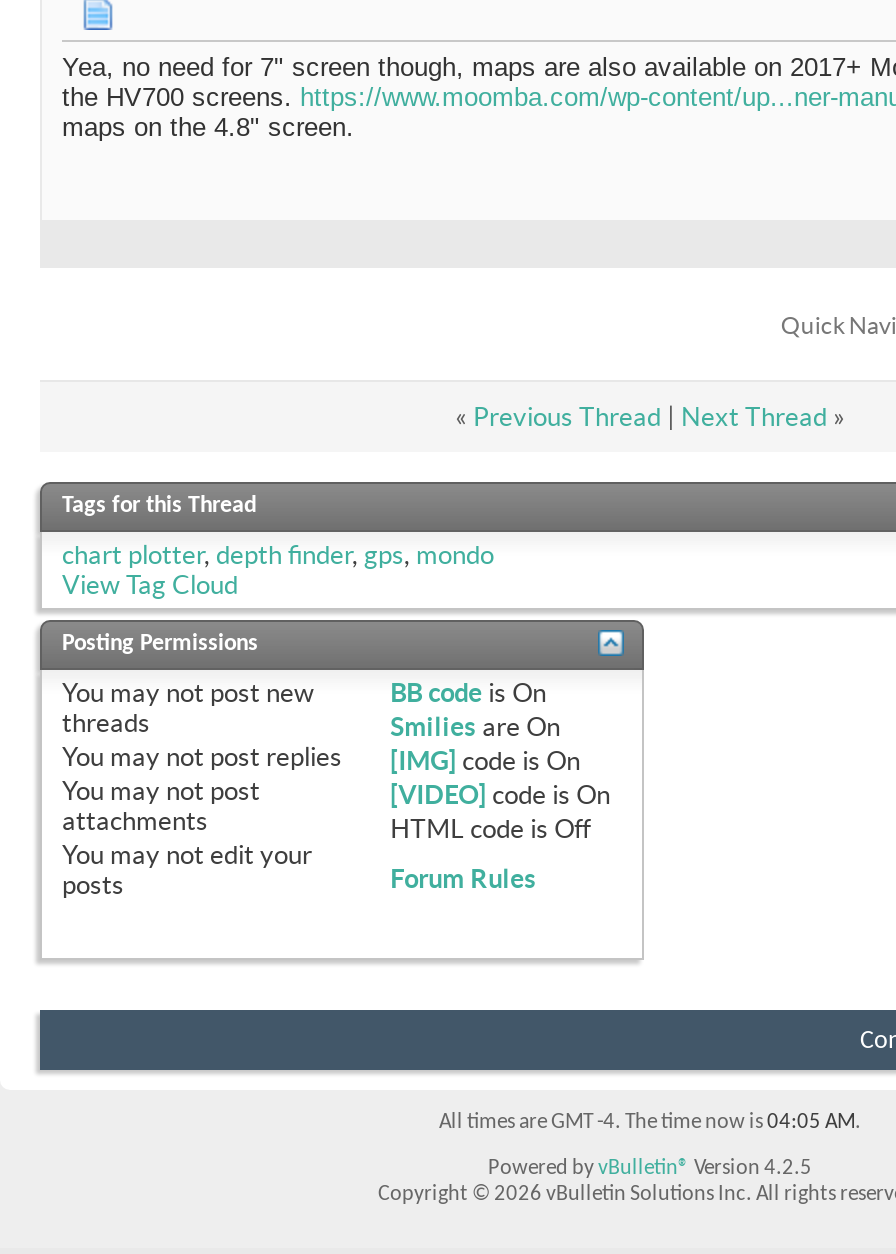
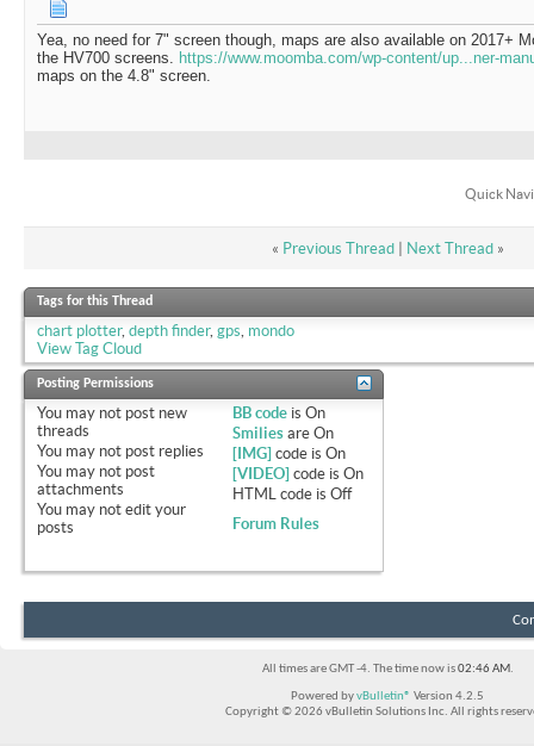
[439,1113,861,1135] All times are GMT -4. The time now is 04:05 AM. -> [262,663,513,676] All times are GMT -4. The time now is 02:46 AM.

